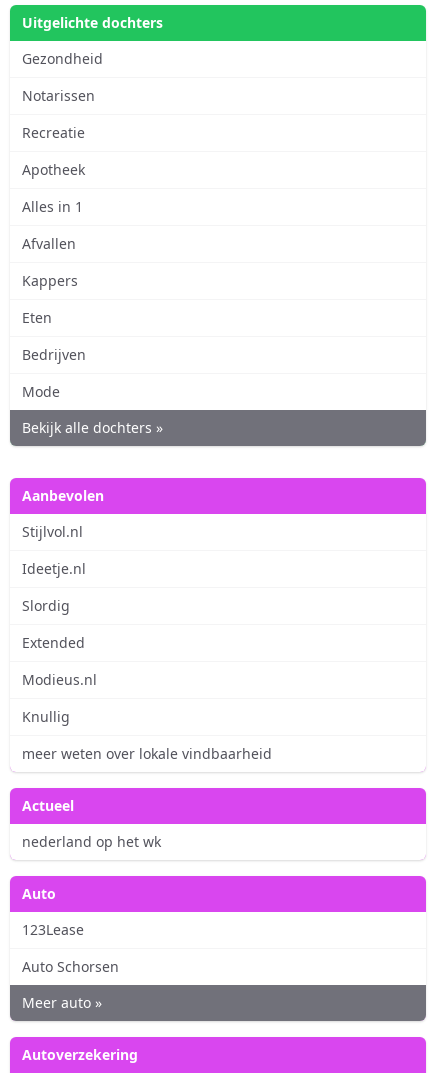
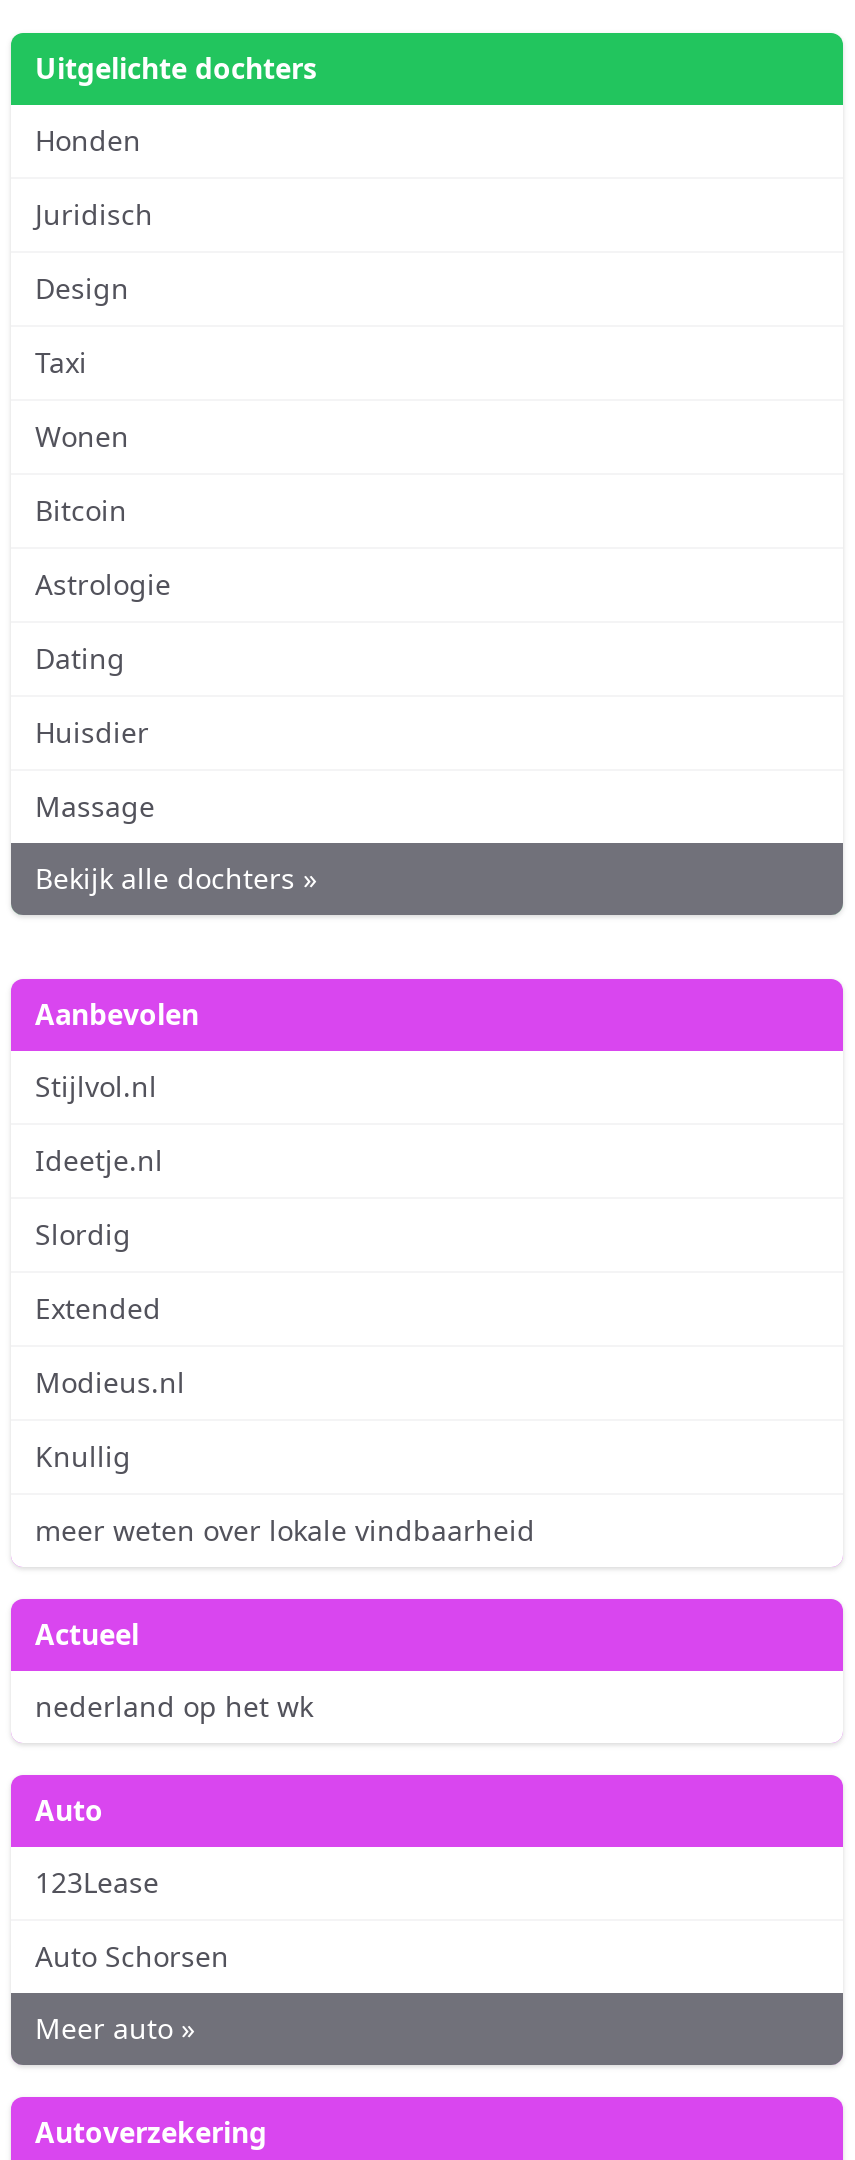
[22,49,103,68] Gezondheid -> [35,121,141,159] Honden
[22,86,95,105] Notarissen -> [35,195,153,233] Juridisch
[22,123,85,142] Recreatie -> [35,269,129,307] Design
[22,160,85,179] Apotheek -> [35,343,87,381] Taxi
[22,197,83,216] Alles in 1 -> [35,417,129,455] Wonen
[22,234,76,253] Afvallen -> [35,491,127,529] Bitcoin
[22,271,78,290] Kappers -> [35,565,171,603] Astrologie
[22,308,52,327] Eten -> [35,639,125,677] Dating
[22,345,86,364] Bedrijven -> [35,713,149,751] Huisdier
[22,382,60,401] Mode -> [35,787,155,825] Massage

